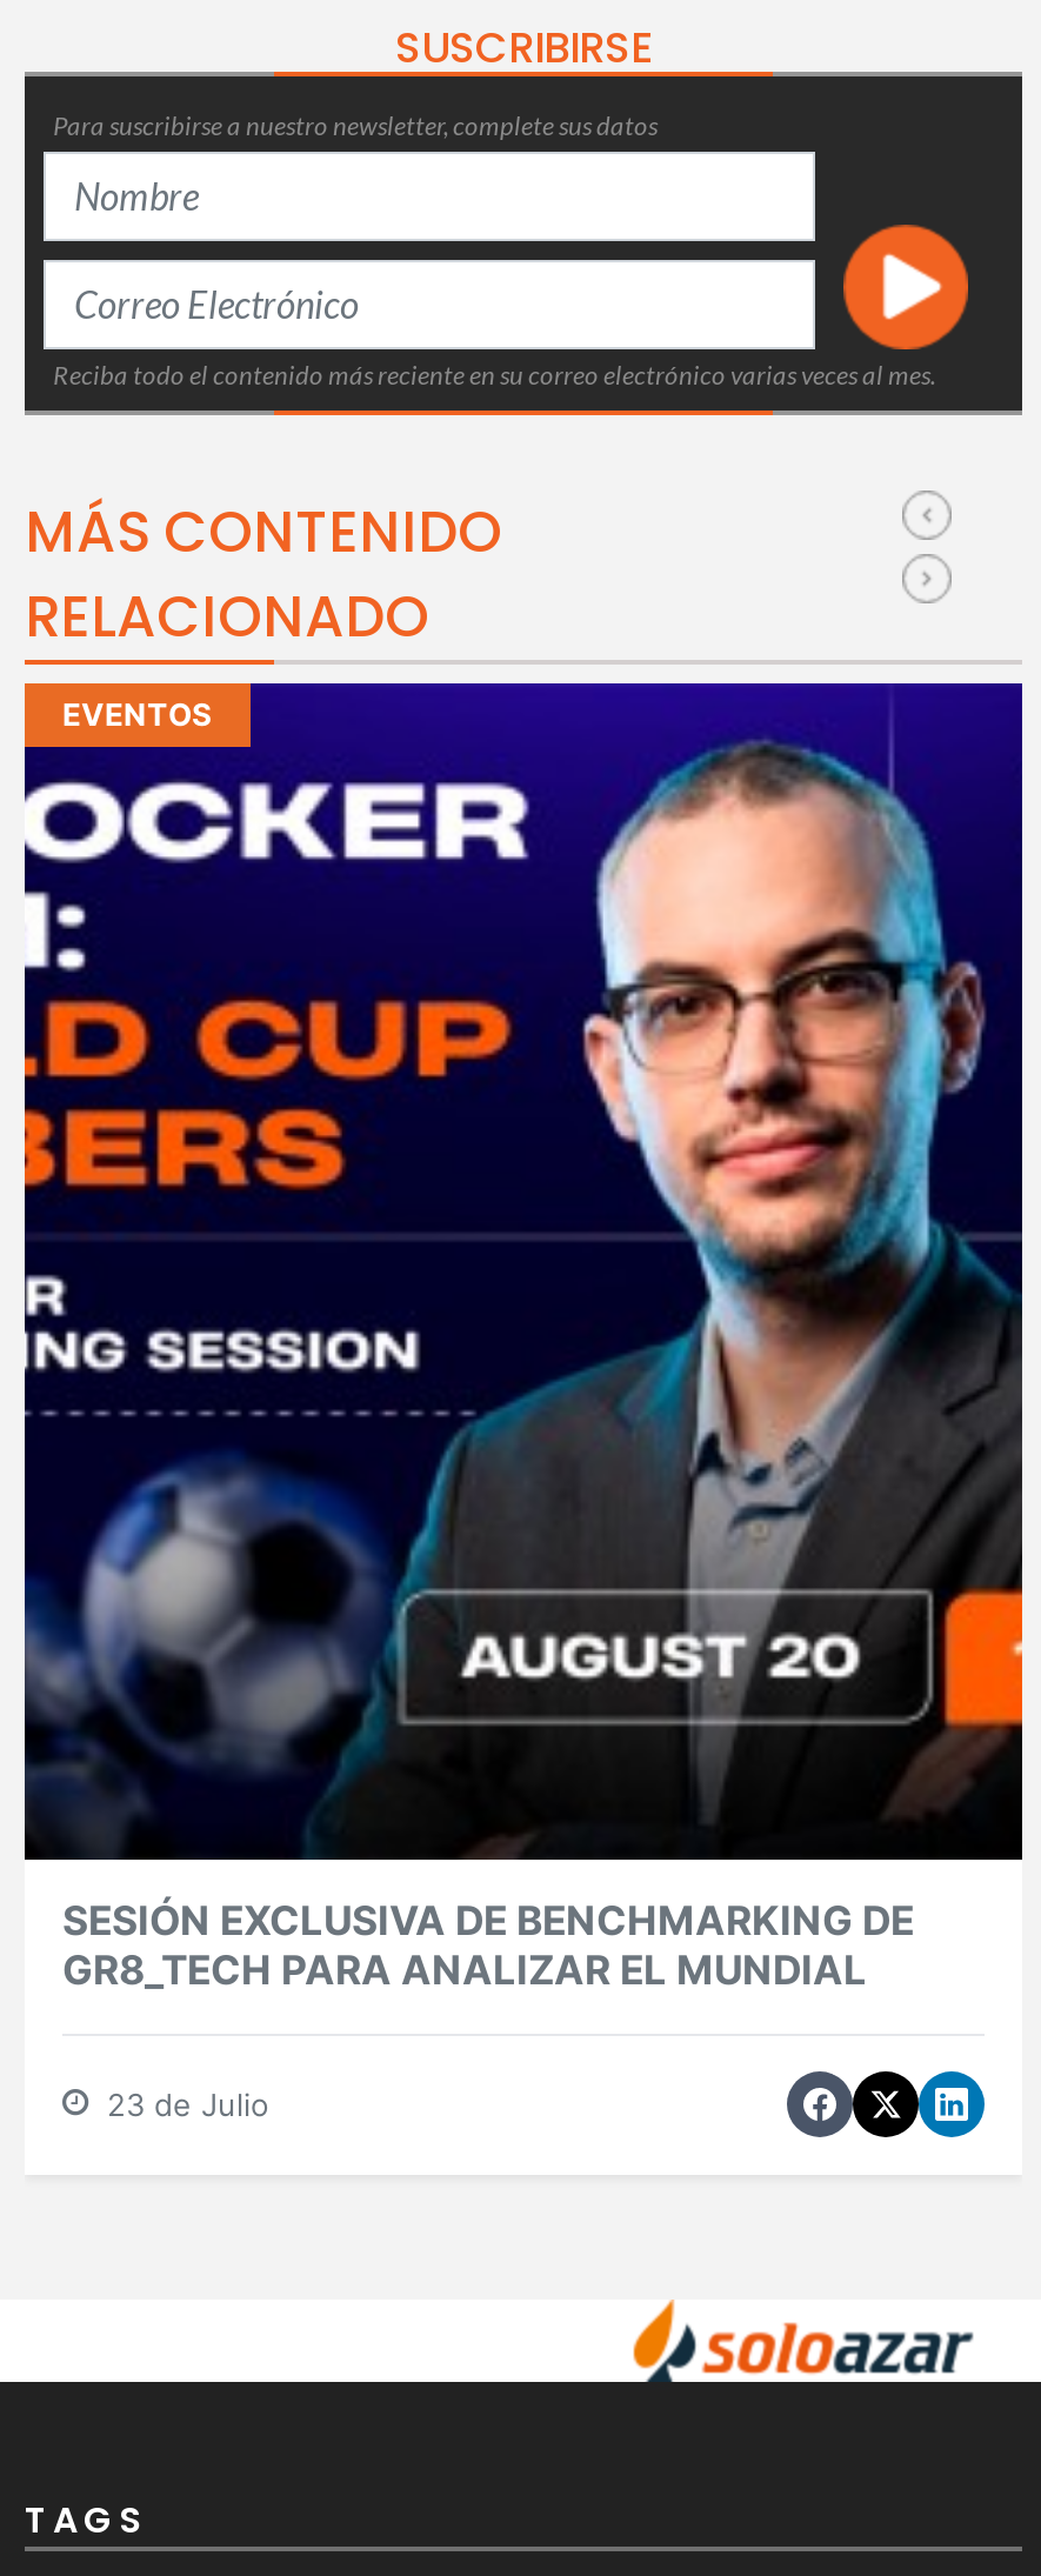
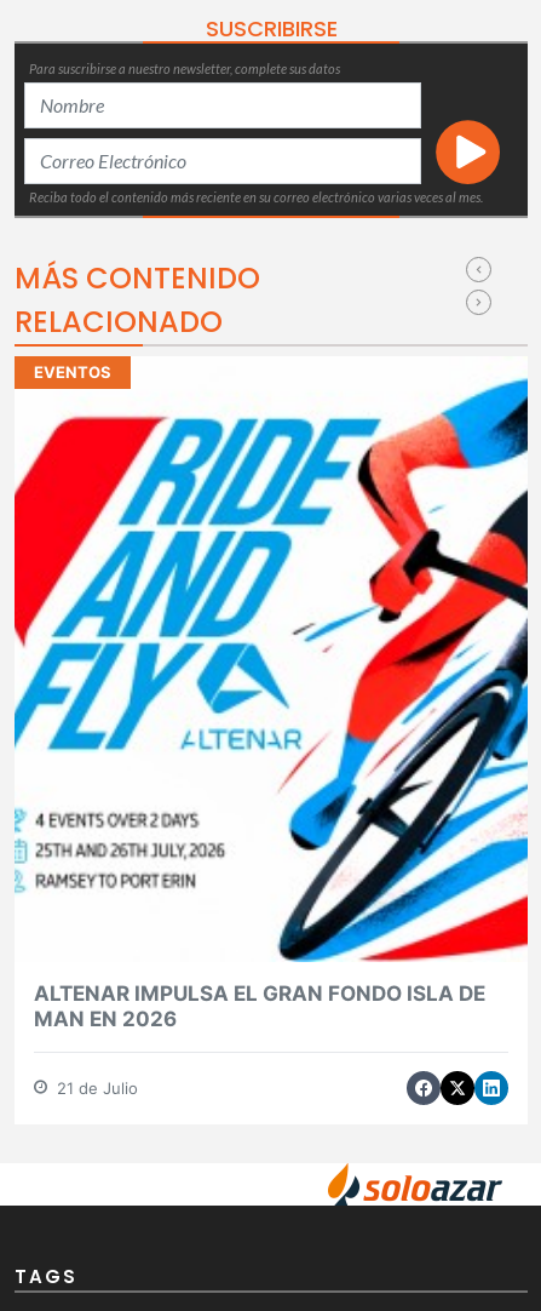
[22,681,1025,1994] [image] | SESIÓN EXCLUSIVA DE BENCHMARKING DE | GR8_TECH PARA ANALIZAR EL MUNDIAL -> [13,356,529,1031] [image] | ALTENAR IMPULSA EL GRAN FONDO ISLA DE | MAN EN 2026
[98,2085,269,2123] 23 de Julio -> [52,1078,138,1098] 21 de Julio

